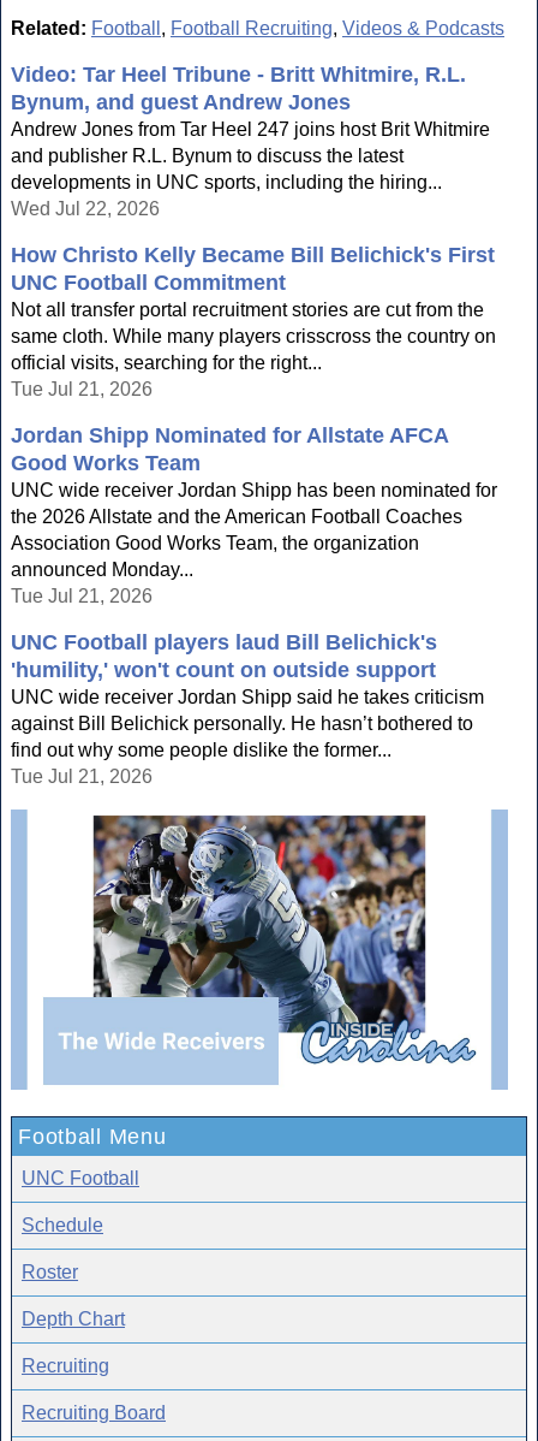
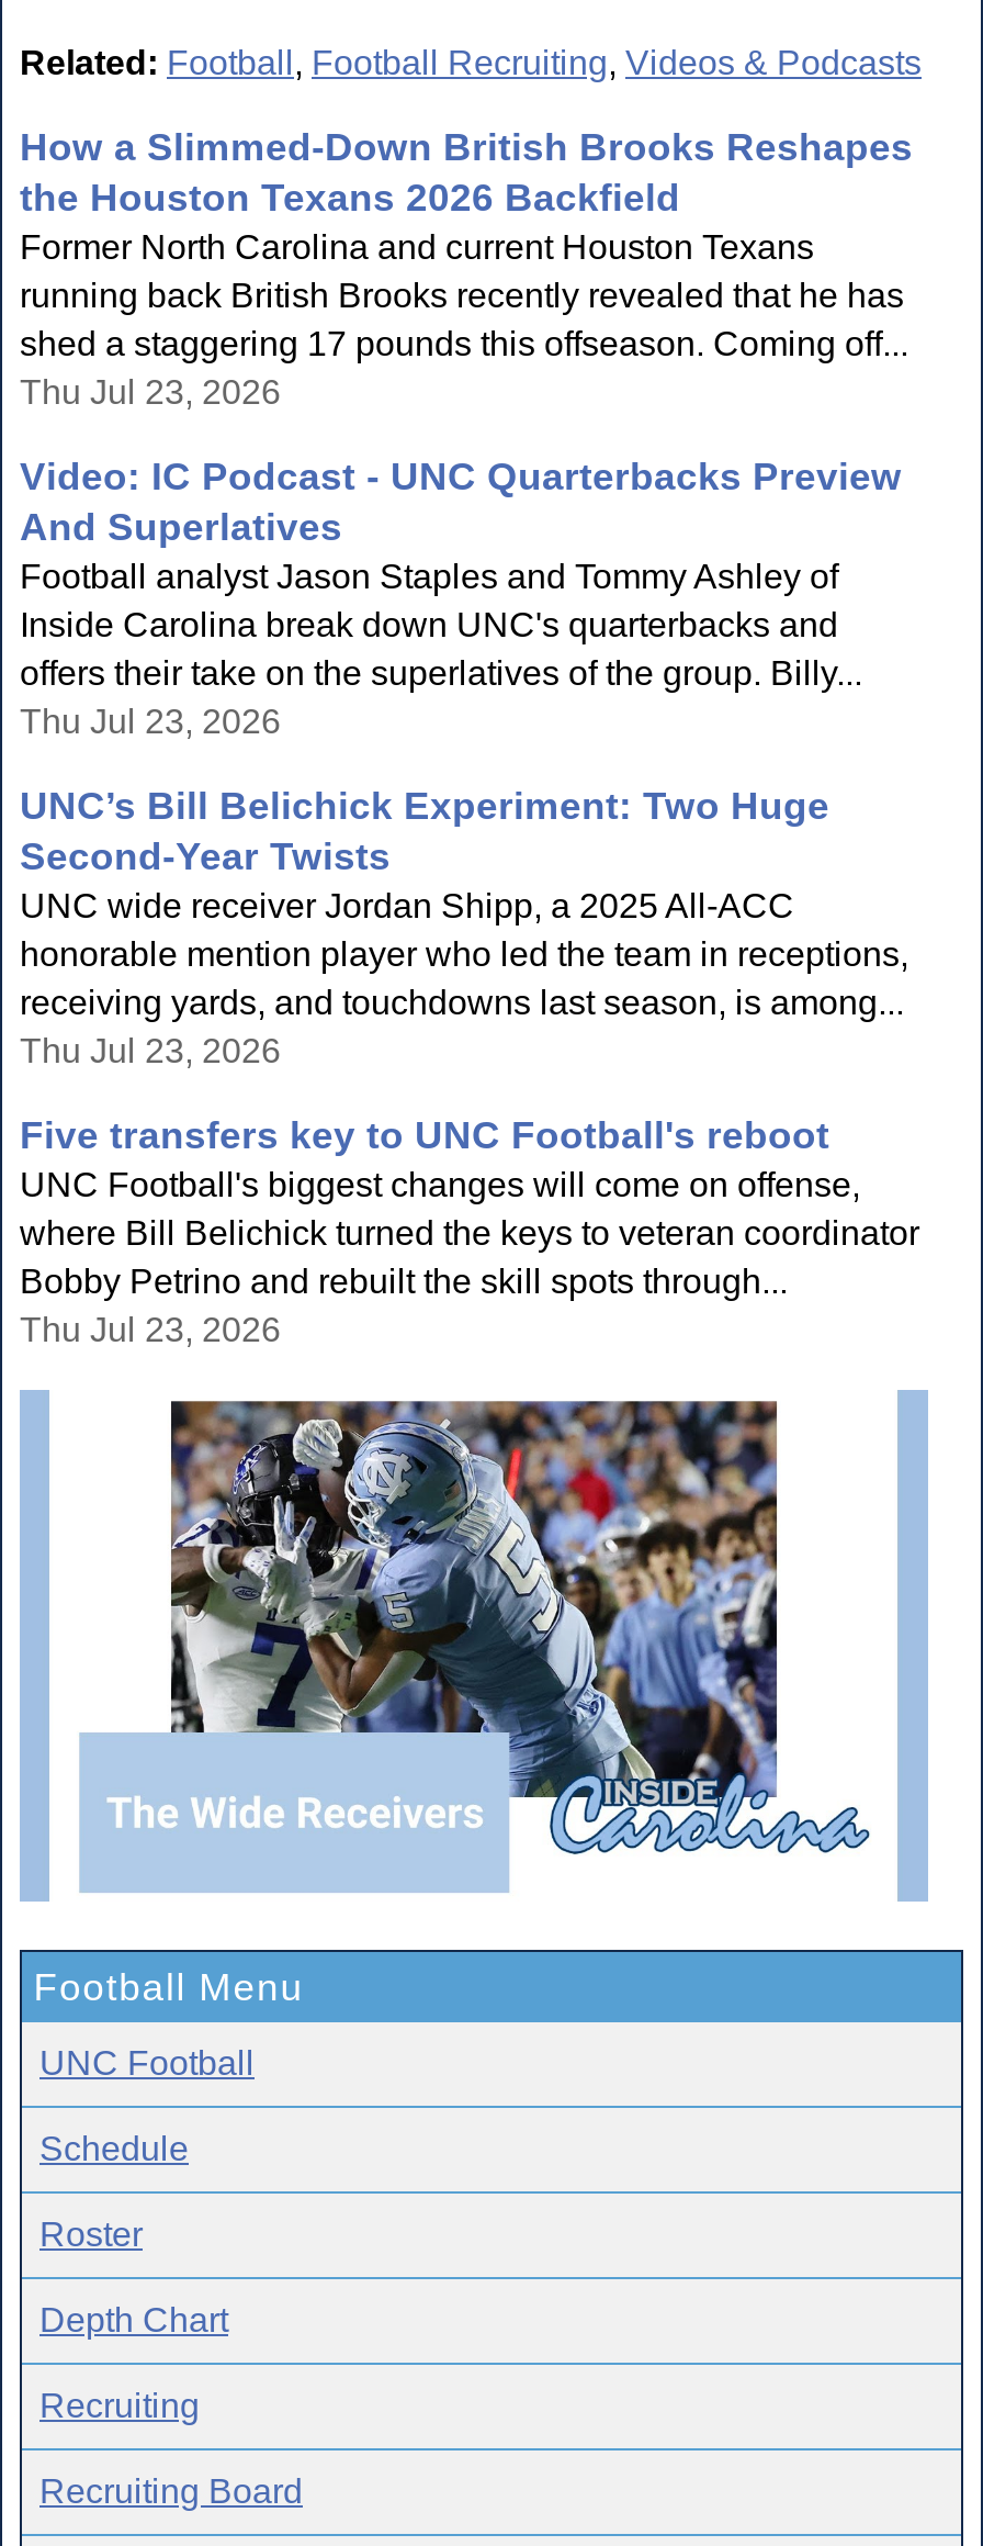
[11,62,490,219] Video: Tar Heel Tribune - Britt Whitmire, R.L. | Bynum, and guest Andrew Jones | Andrew Jones from Tar Heel 247 joins host Brit Whitmire | and publisher R.L. Bynum to discuss the latest | developments in UNC sports, including the hiring... | Wed Jul 22, 2026 -> [20,125,913,410] How a Slimmed-Down British Brooks Reshapes | the Houston Texans 2026 Backfield | Former North Carolina and current Houston Texans | running back British Brooks recently revealed that he has | shed a staggering 17 pounds this offseason. Coming off... | Thu Jul 23, 2026
[11,243,496,399] How Christo Kelly Became Bill Belichick's First | UNC Football Commitment | Not all transfer portal recruitment stories are cut from the | same cloth. While many players crisscross the country on | official visits, searching for the right... | Tue Jul 21, 2026 -> [20,454,902,740] Video: IC Podcast - UNC Quarterbacks Preview | And Superlatives | Football analyst Jason Staples and Tommy Ashley of | Inside Carolina break down UNC's quarterbacks and | offers their take on the superlatives of the group. Billy... | Thu Jul 23, 2026
[11,423,497,606] Jordan Shipp Nominated for Allstate AFCA | Good Works Team | UNC wide receiver Jordan Shipp has been nominated for | the 2026 Allstate and the American Football Coaches | Association Good Works Team, the organization | announced Monday... | Tue Jul 21, 2026 -> [20,784,908,1069] UNC’s Bill Belichick Experiment: Two Huge | Second-Year Twists | UNC wide receiver Jordan Shipp, a 2025 All-ACC | honorable mention player who led the team in receptions, | receiving yards, and touchdowns last season, is among... | Thu Jul 23, 2026
[11,630,484,787] UNC Football players laud Bill Belichick's | 'humility,' won't count on outside support | UNC wide receiver Jordan Shipp said he takes criticism | against Bill Belichick personally. He hasn’t bothered to | find out why some people dislike the former... | Tue Jul 21, 2026 -> [20,1113,919,1348] Five transfers key to UNC Football's reboot | UNC Football's biggest changes will come on offense, | where Bill Belichick turned the keys to veteran coordinator | Bobby Petrino and rebuilt the skill spots through... | Thu Jul 23, 2026

